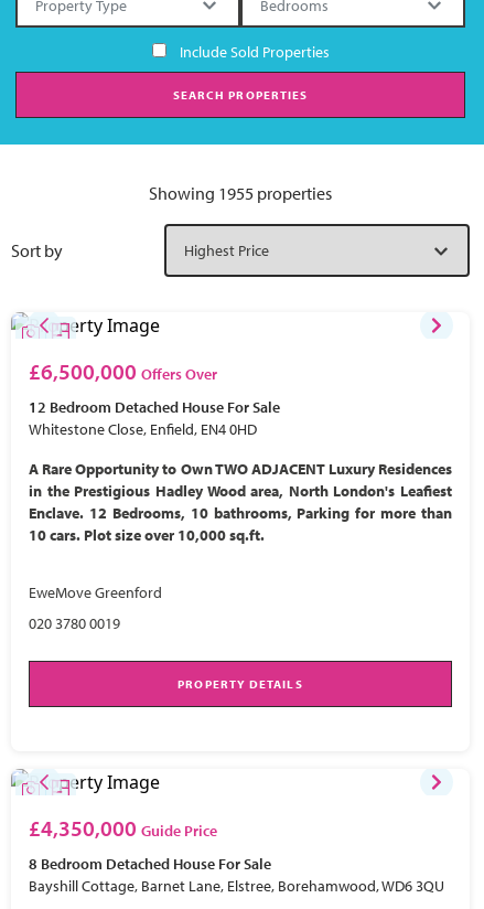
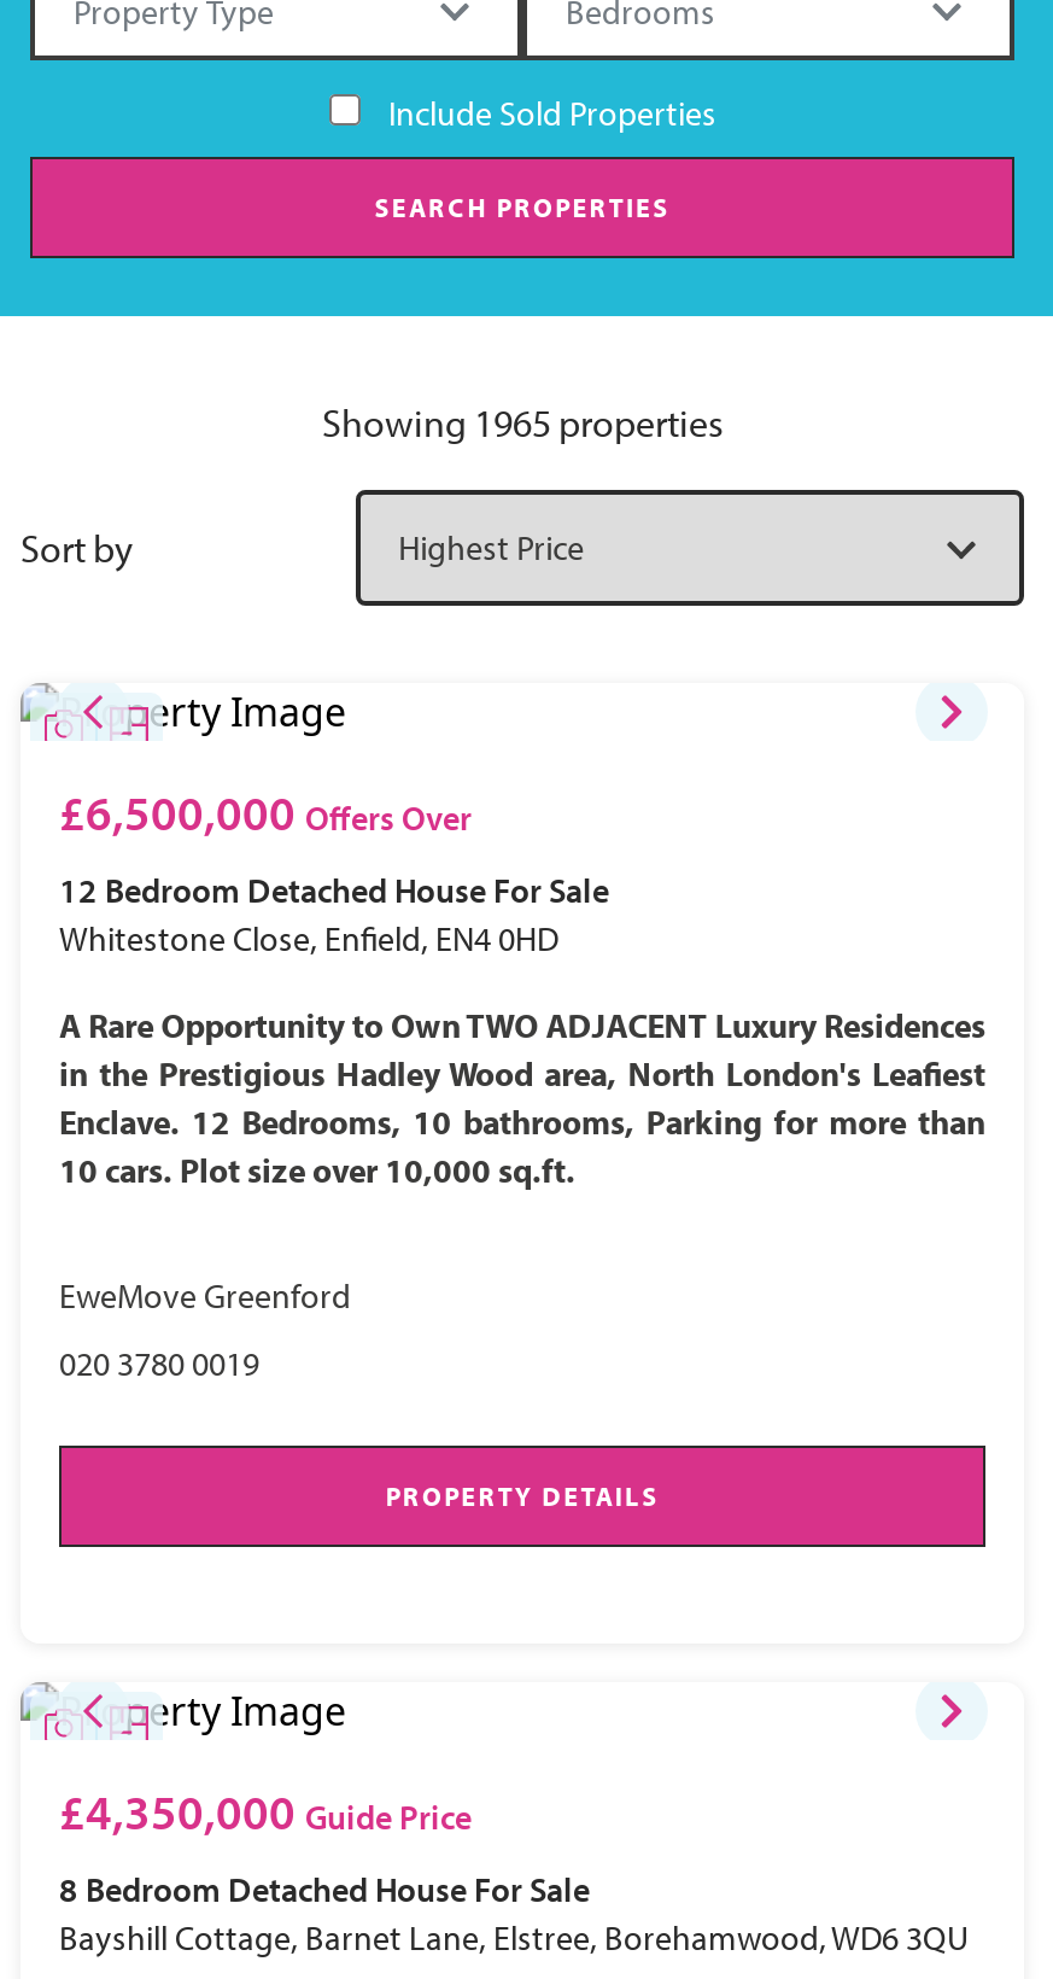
[149,182,332,204] Showing 1955 properties -> [322,398,723,446] Showing 1965 properties

